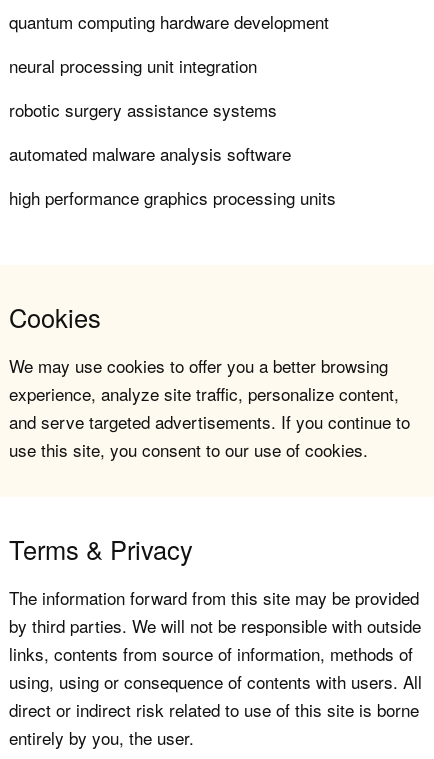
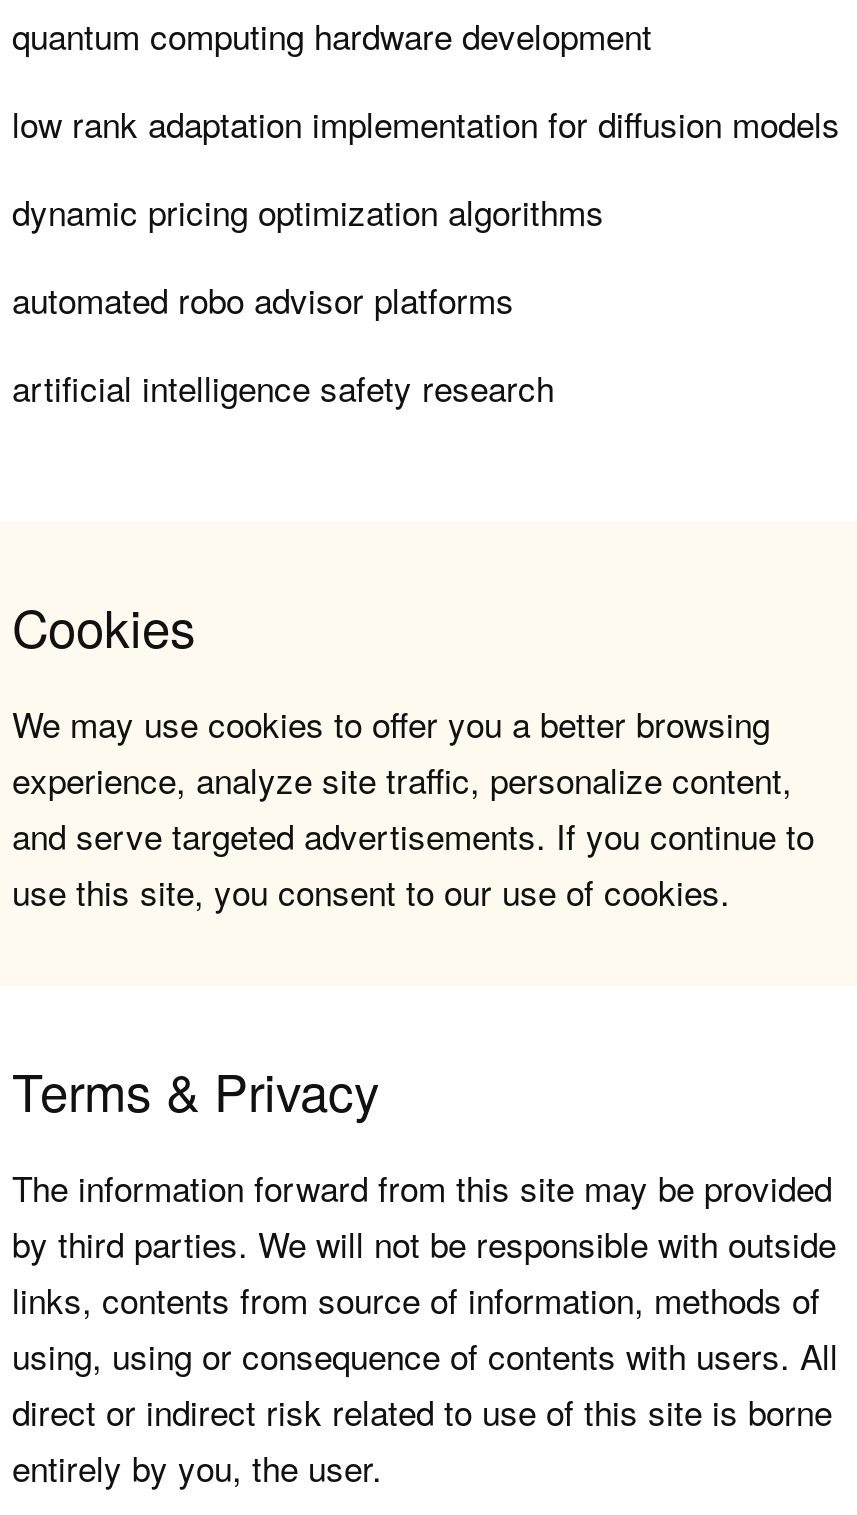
[9,53,257,78] neural processing unit integration -> [12,98,840,148] low rank adaptation implementation for diffusion models
[9,97,277,122] robotic surgery assistance systems -> [12,186,604,236] dynamic pricing optimization algorithms
[9,141,291,166] automated malware analysis software -> [12,274,514,324] automated robo advisor platforms
[9,185,336,210] high performance graphics processing units -> [12,362,554,412] artificial intelligence safety research

